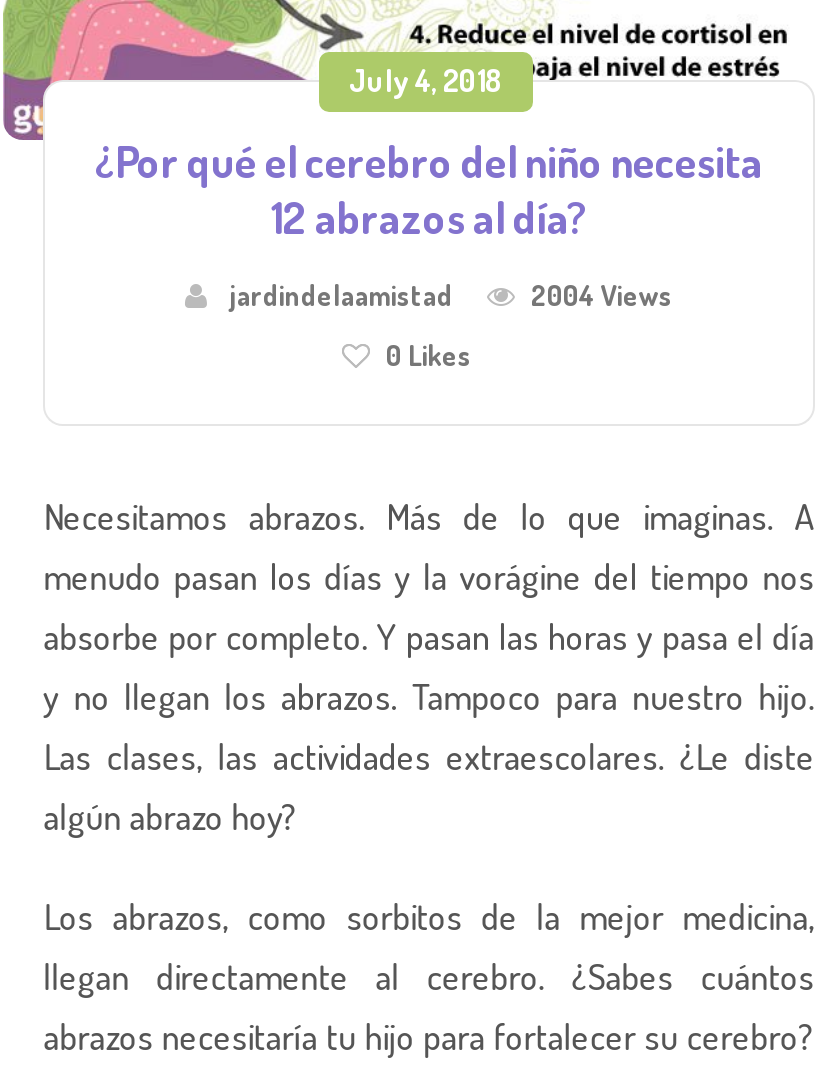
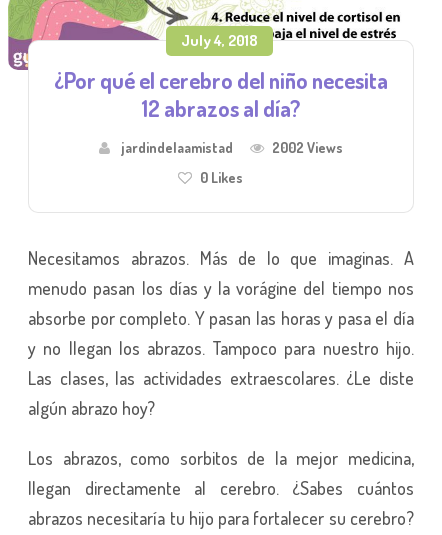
[531,278,673,312] 2004 Views -> [272,139,343,156] 2002 Views

